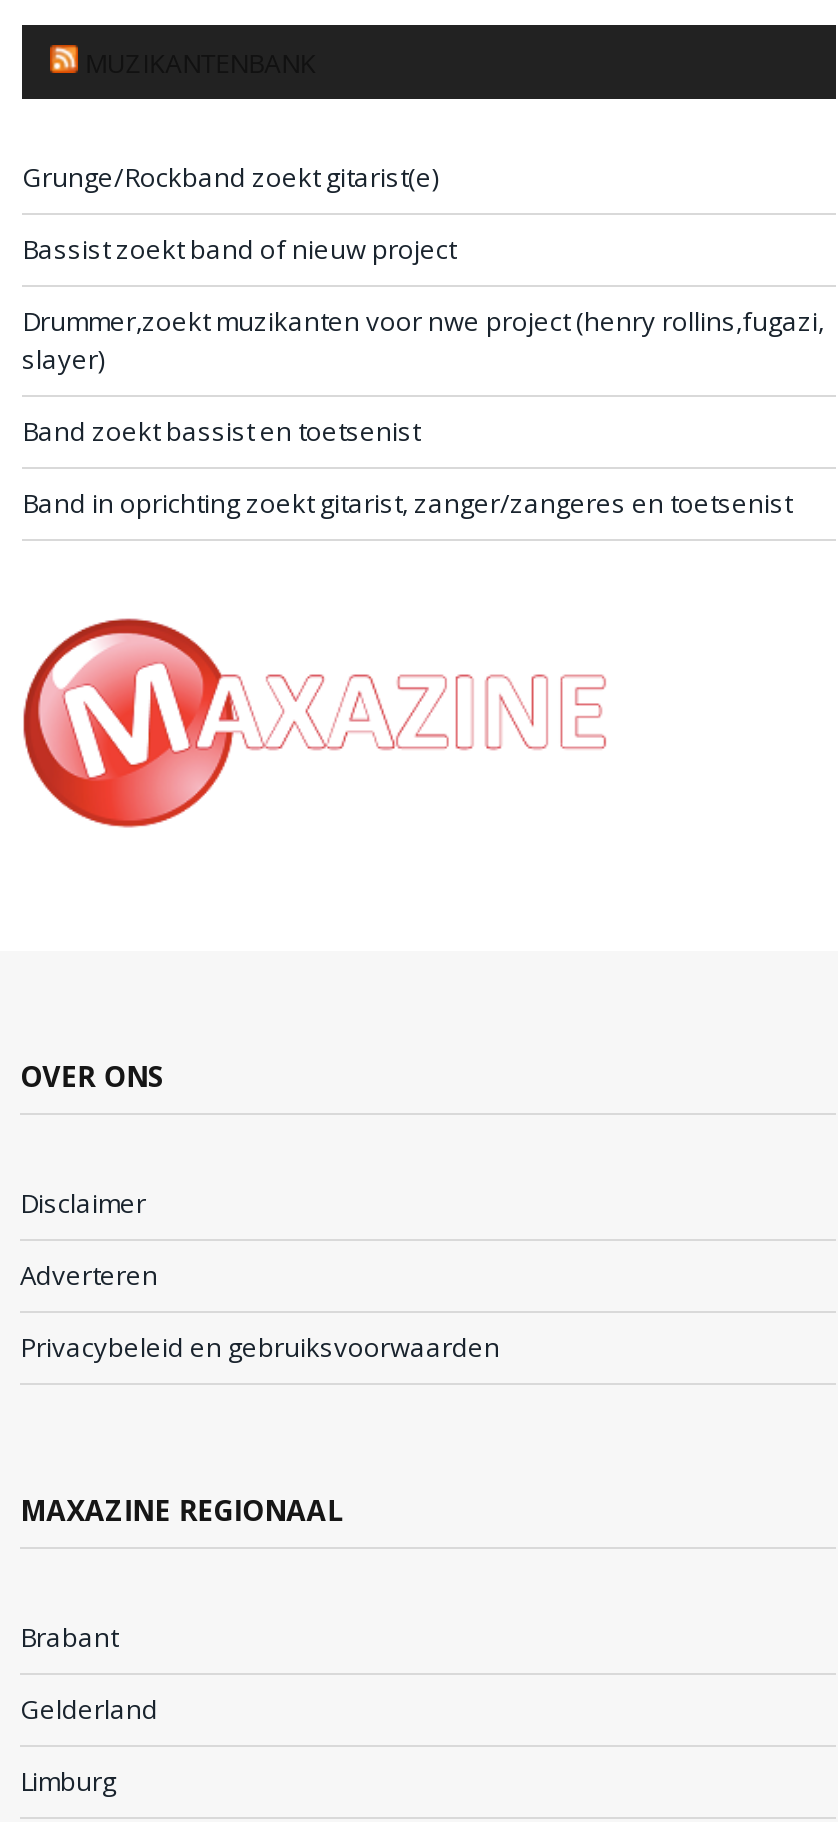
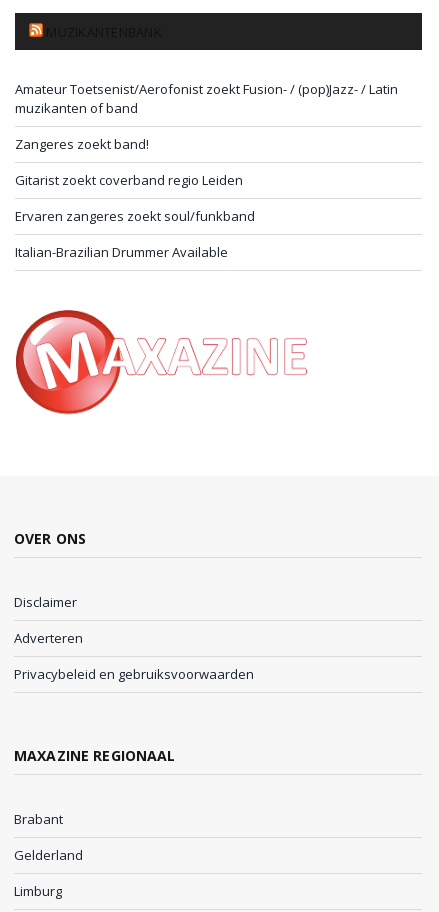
[22,159,438,195] Grunge/Rockband zoekt gitarist(e) -> [15,80,398,117] Amateur Toetsenist/Aerofonist zoekt Fusion- / (pop)Jazz- / Latin | muzikanten of band
[22,231,456,267] Bassist zoekt band of nieuw project -> [15,135,149,153] Zangeres zoekt band!
[22,303,824,377] Drummer,zoekt muzikanten voor nwe project (henry rollins,fugazi, | slayer) -> [15,171,243,189] Gitarist zoekt coverband regio Leiden
[22,413,420,449] Band zoekt bassist en toetsenist -> [15,207,255,225] Ervaren zangeres zoekt soul/funkband
[22,485,792,521] Band in oprichting zoekt gitarist, zanger/zangeres en toetsenist -> [15,243,228,261] Italian-Brazilian Drummer Available

